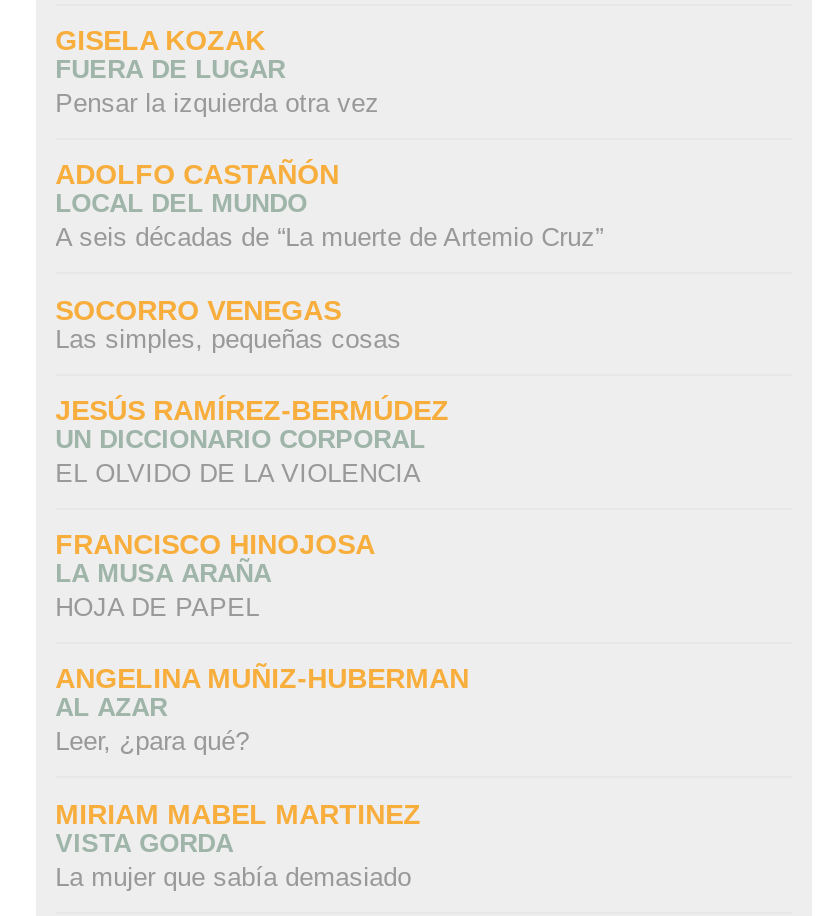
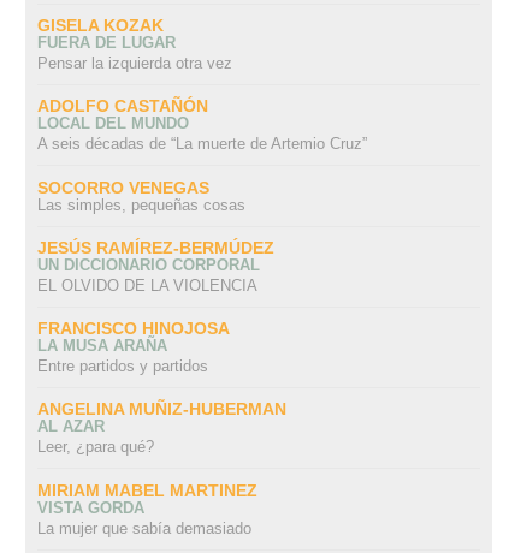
[55,592,259,622] HOJA DE PAPEL -> [37,357,208,375] Entre partidos y partidos

